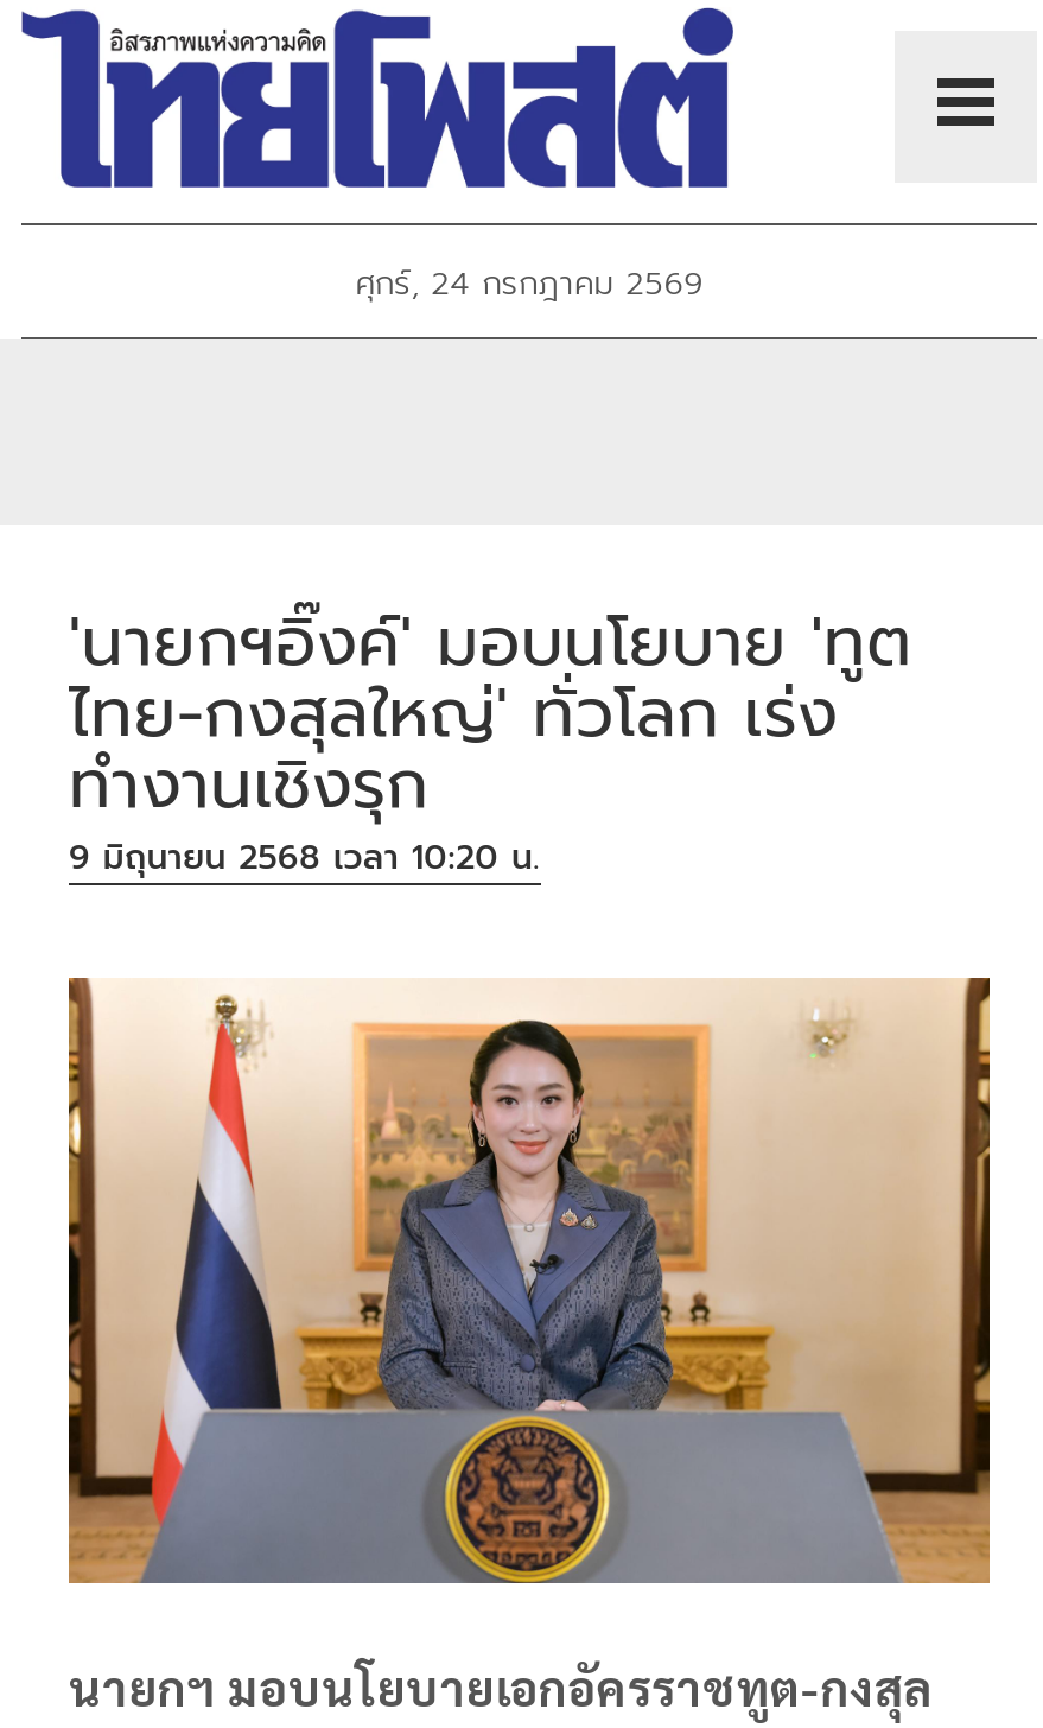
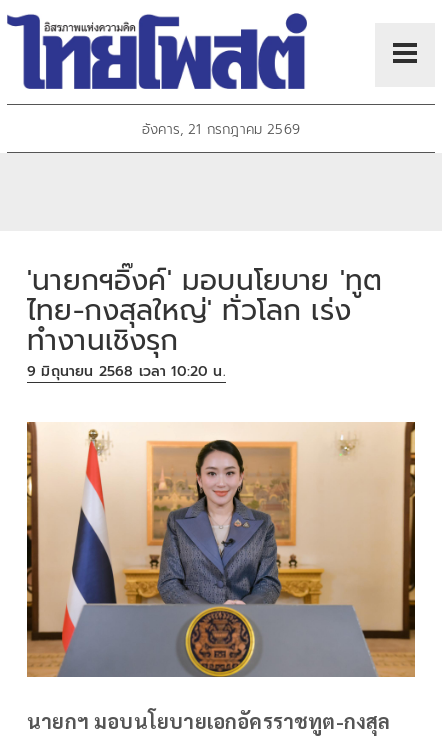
[355,260,703,310] ศุกร์, 24 กรกฎาคม 2569 -> [142,119,300,140] อังคาร, 21 กรกฎาคม 2569

